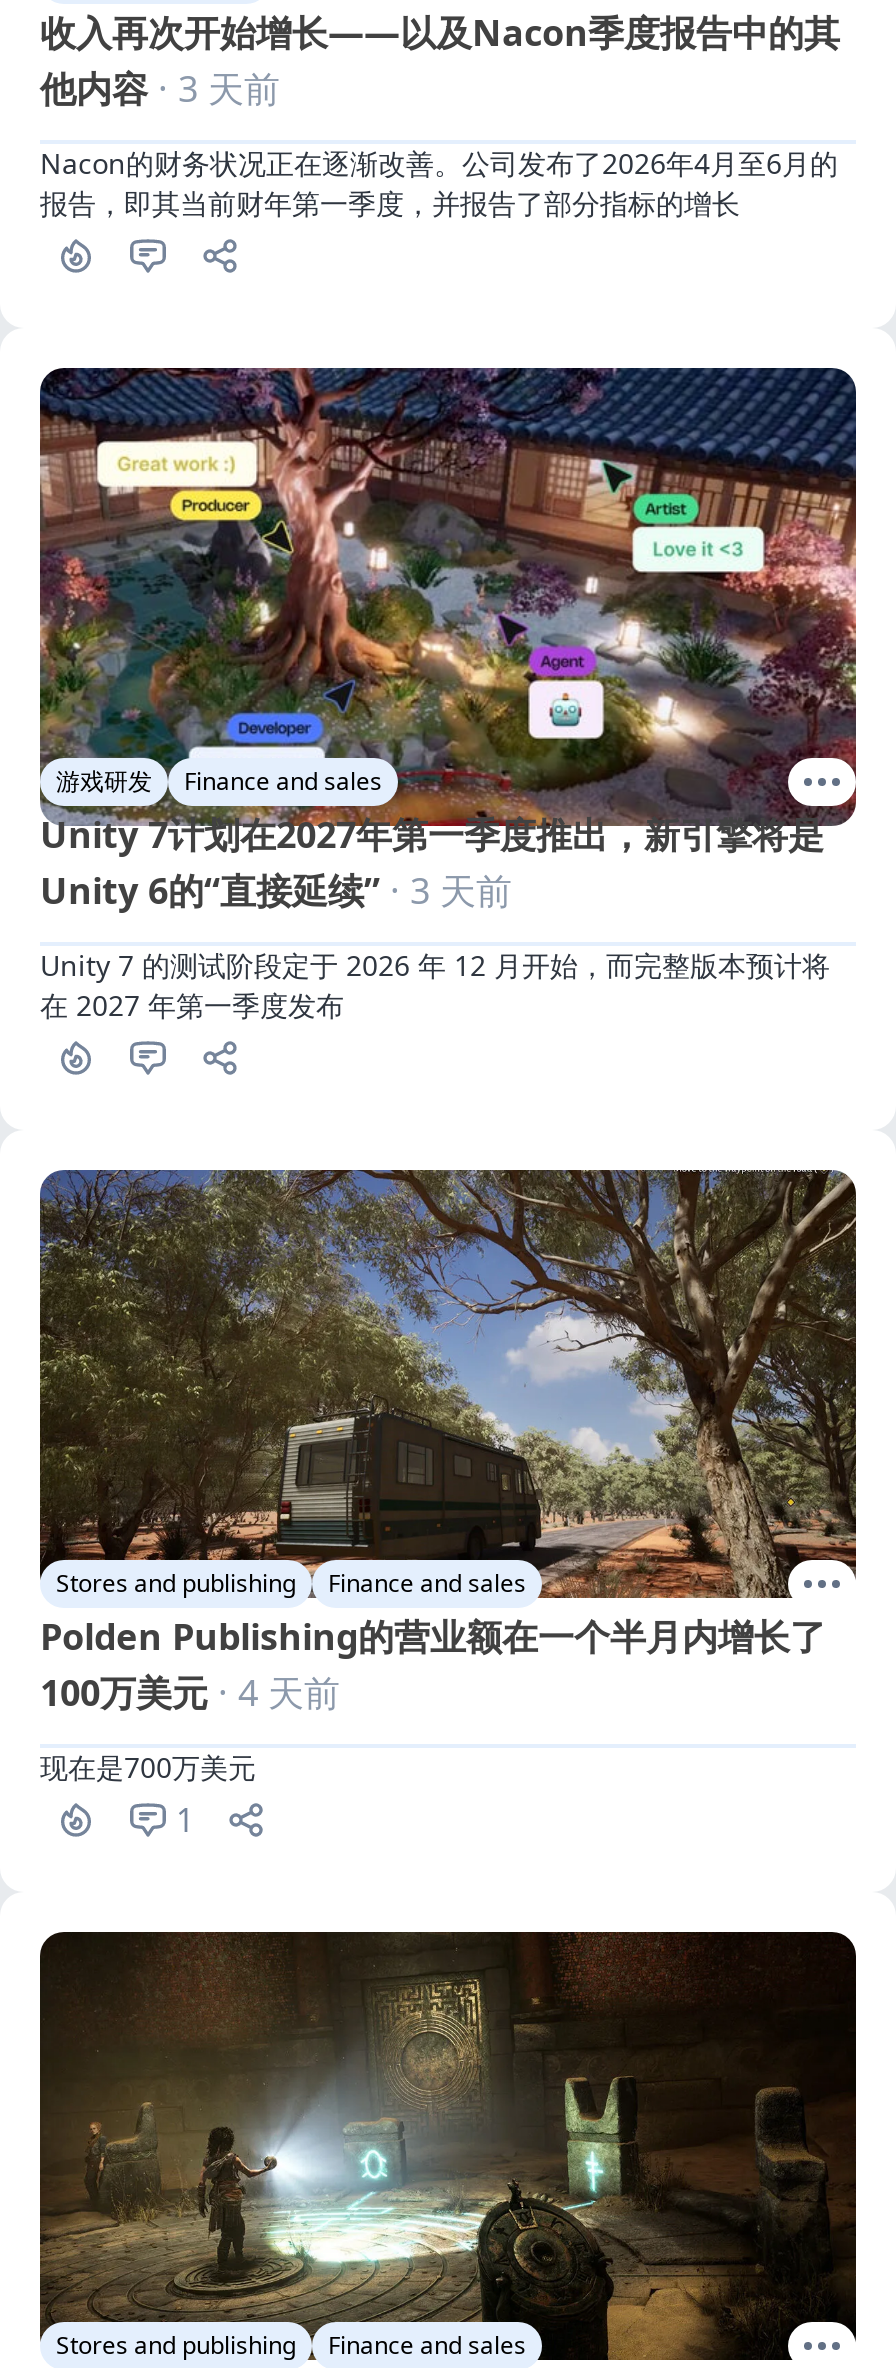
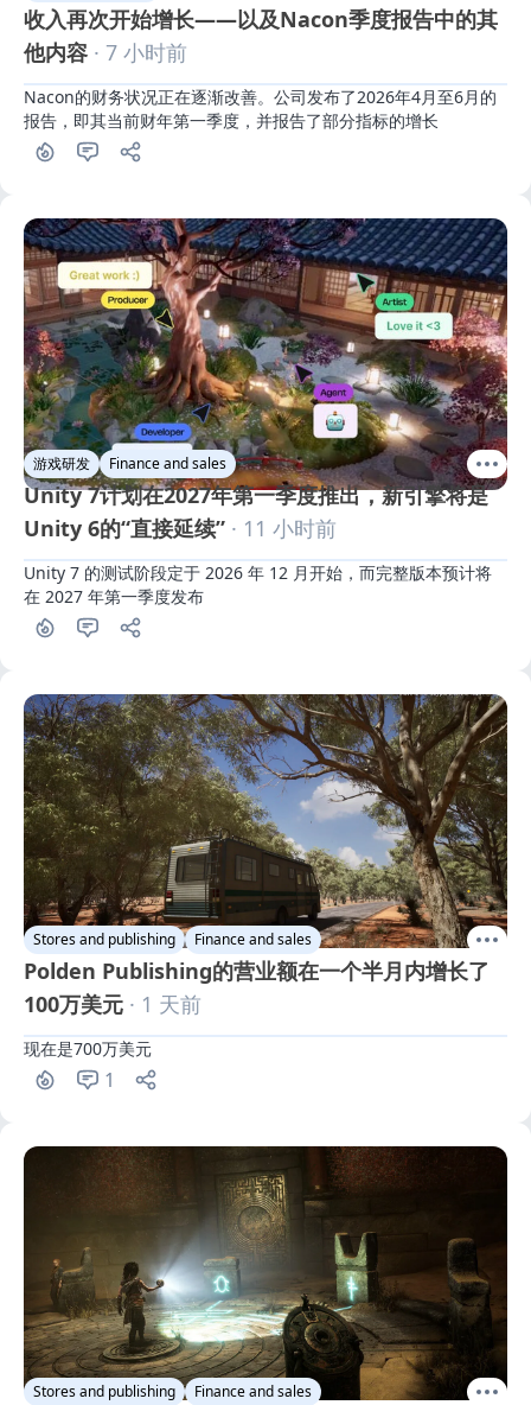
[40,64,280,112] 他内容· 3 天前 -> [24,38,187,67] 他内容· 7 小时前
[40,866,512,914] Unity 6的“直接延续” · 3 天前 -> [24,514,337,542] Unity 6的“直接延续” · 11 小时前
[40,1668,340,1716] 100万美元· 4 天前 -> [24,990,201,1018] 100万美元· 1 天前

